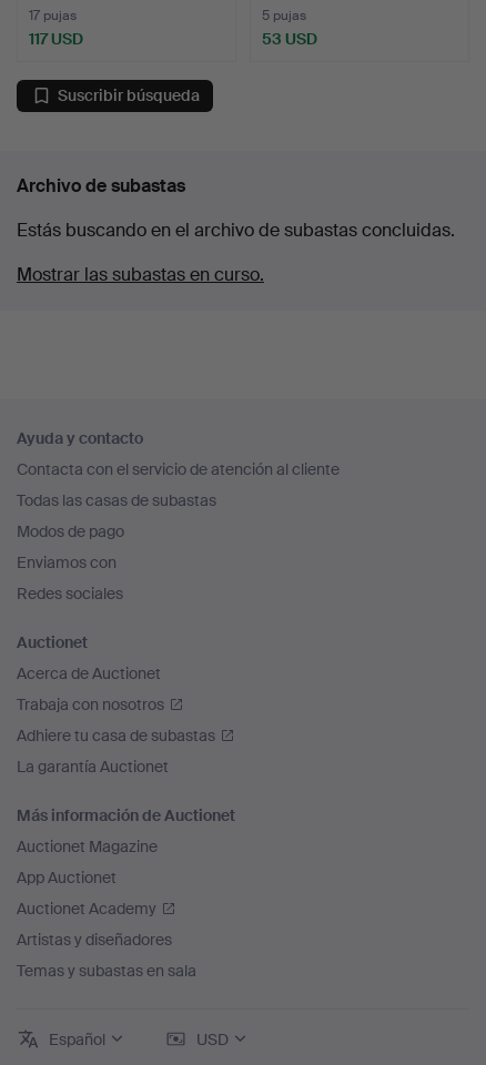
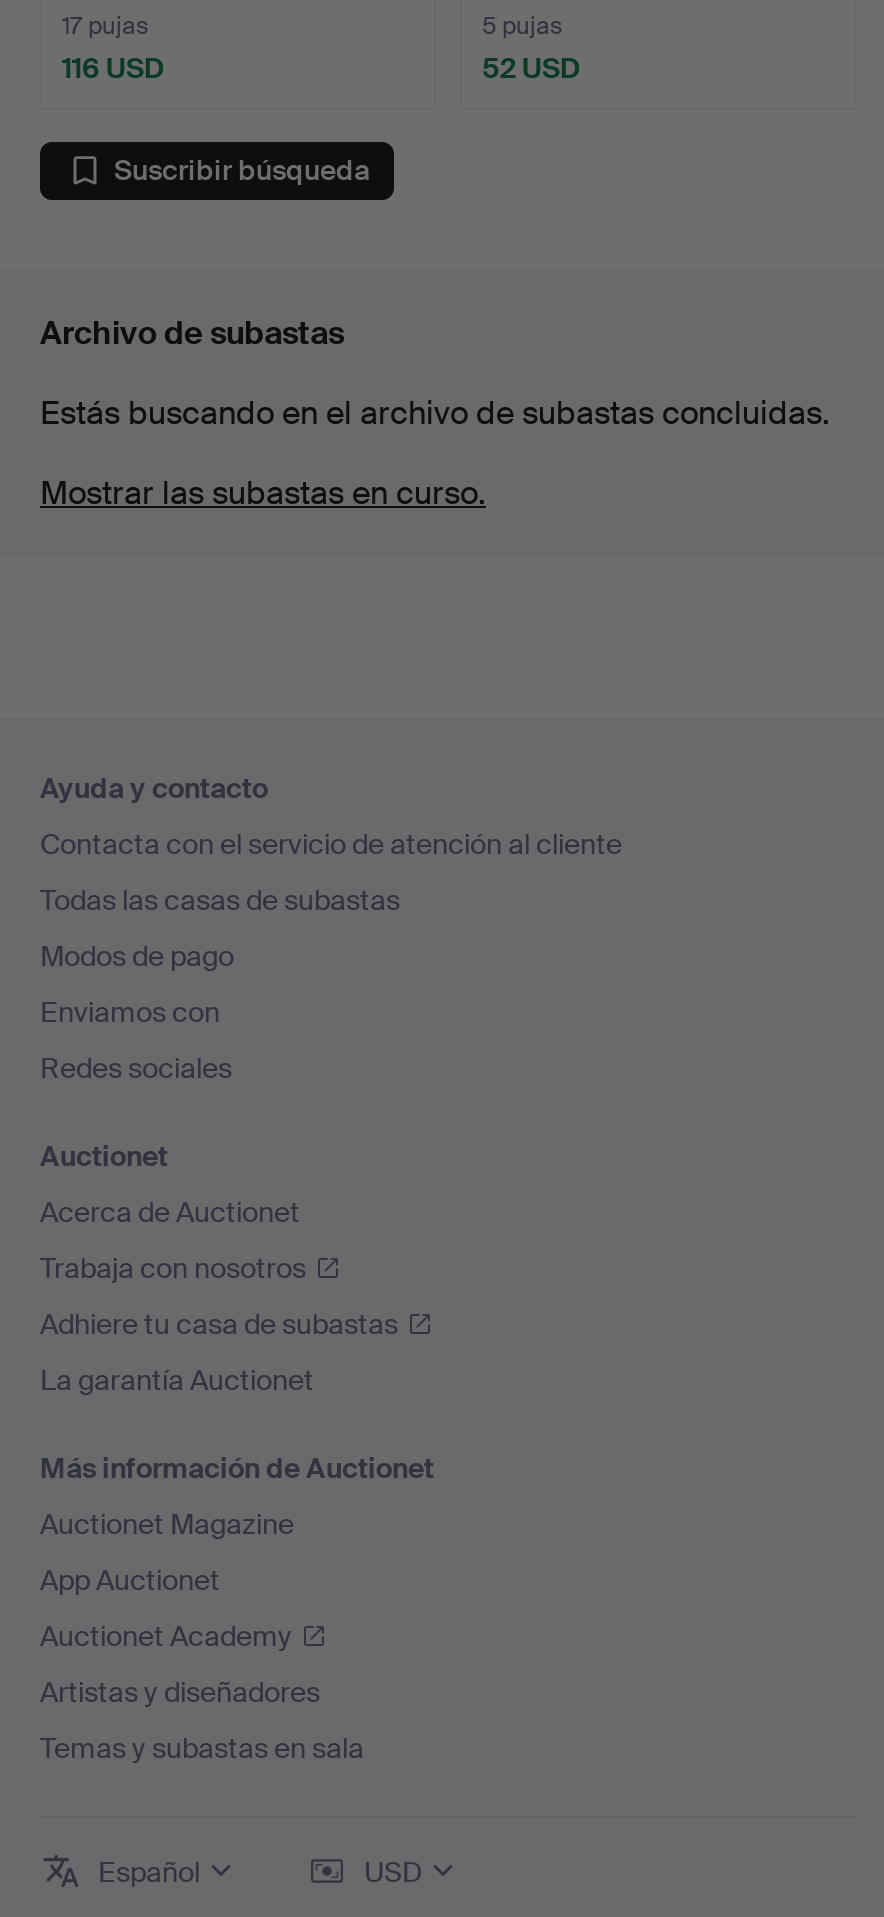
[29,29,83,49] 117 USD -> [62,50,164,86] 116 USD
[262,29,317,49] 53 USD -> [482,50,580,86] 52 USD

